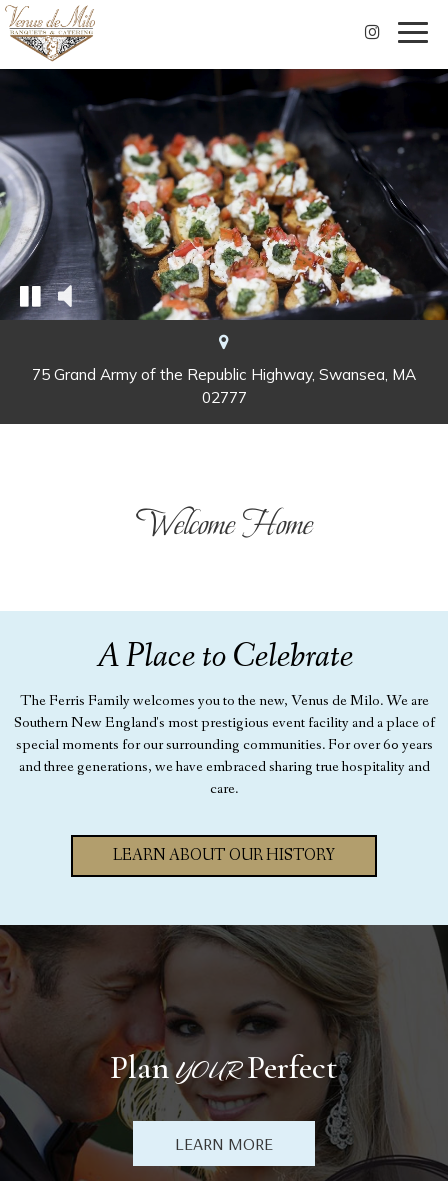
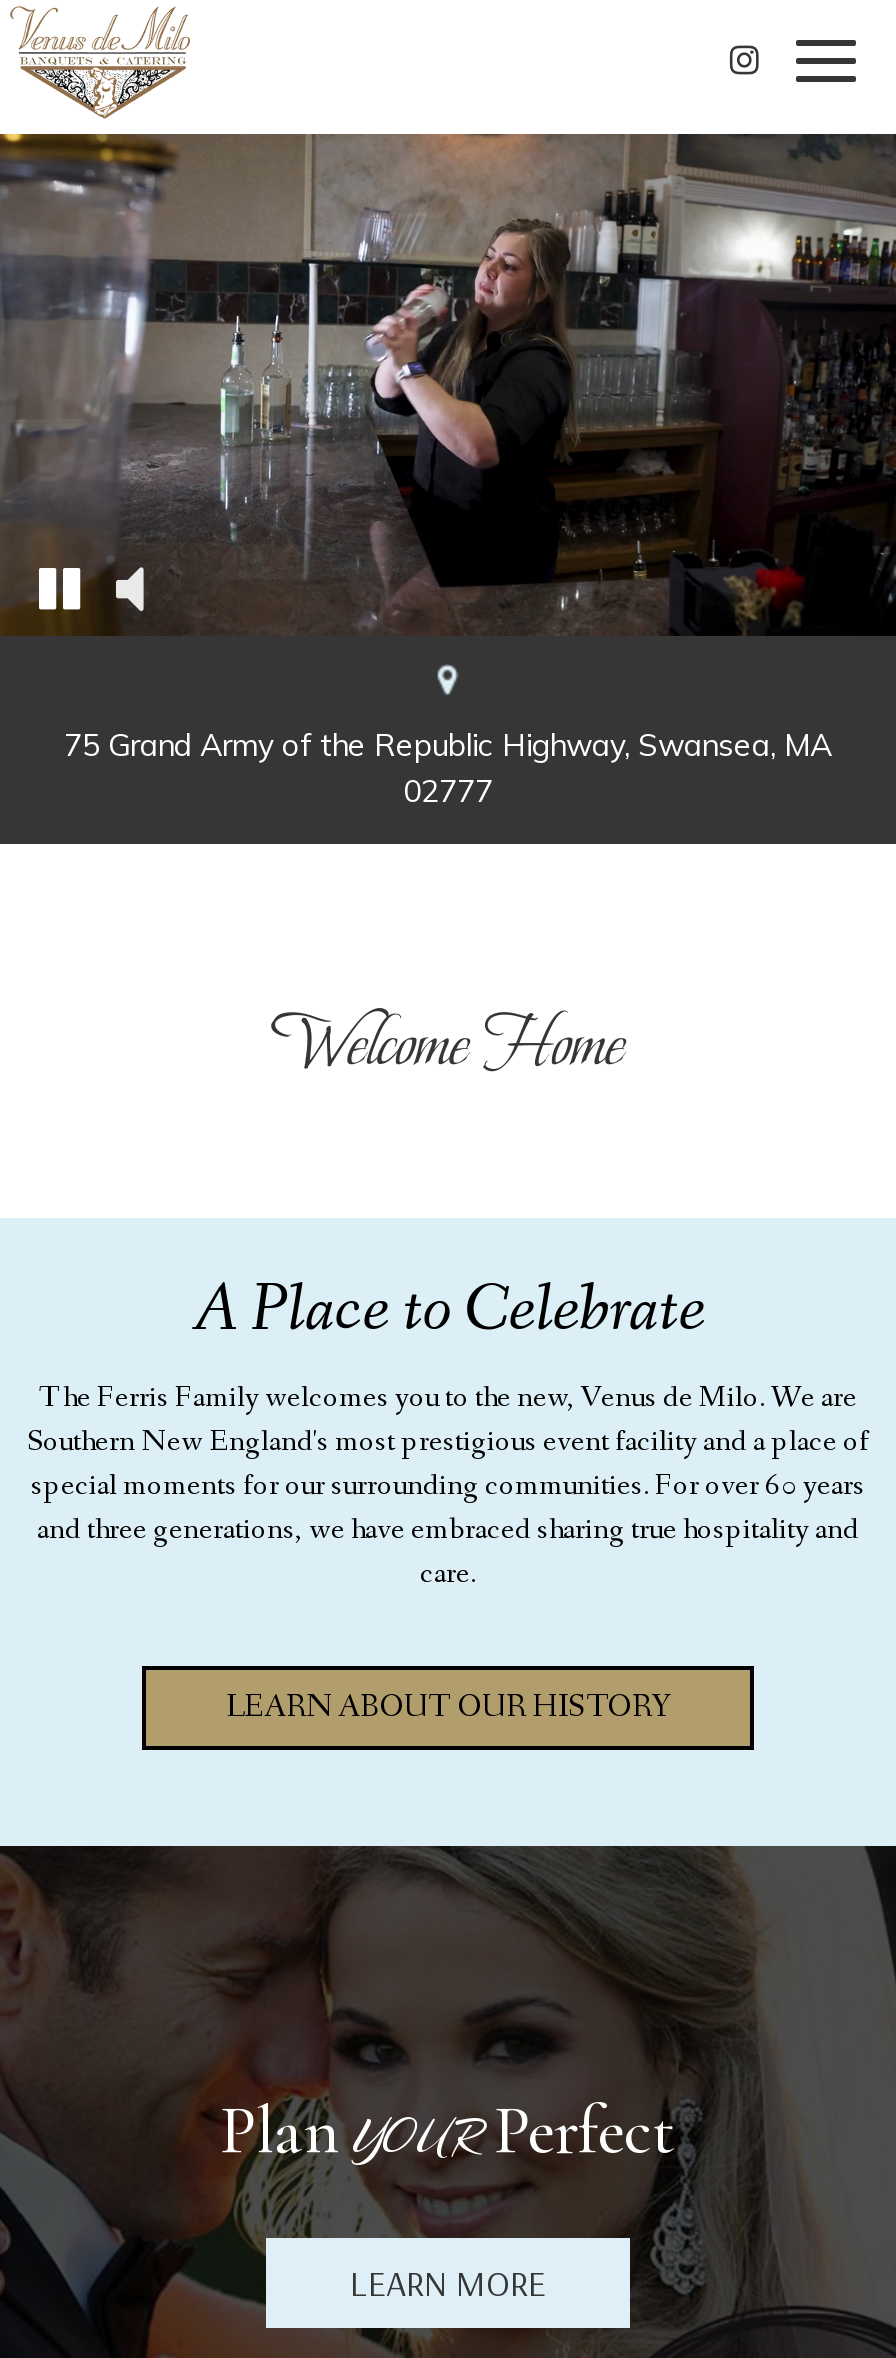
[3,68,445,321] [image] -> [6,132,890,636] [image]

